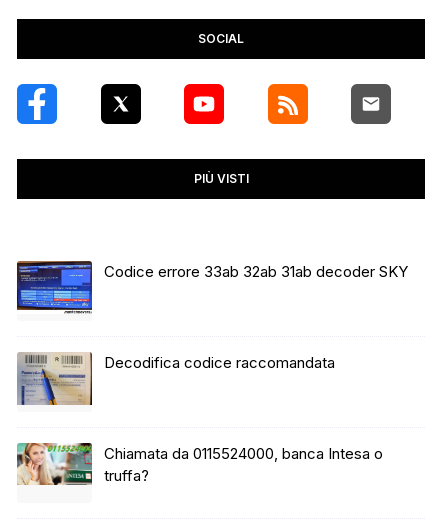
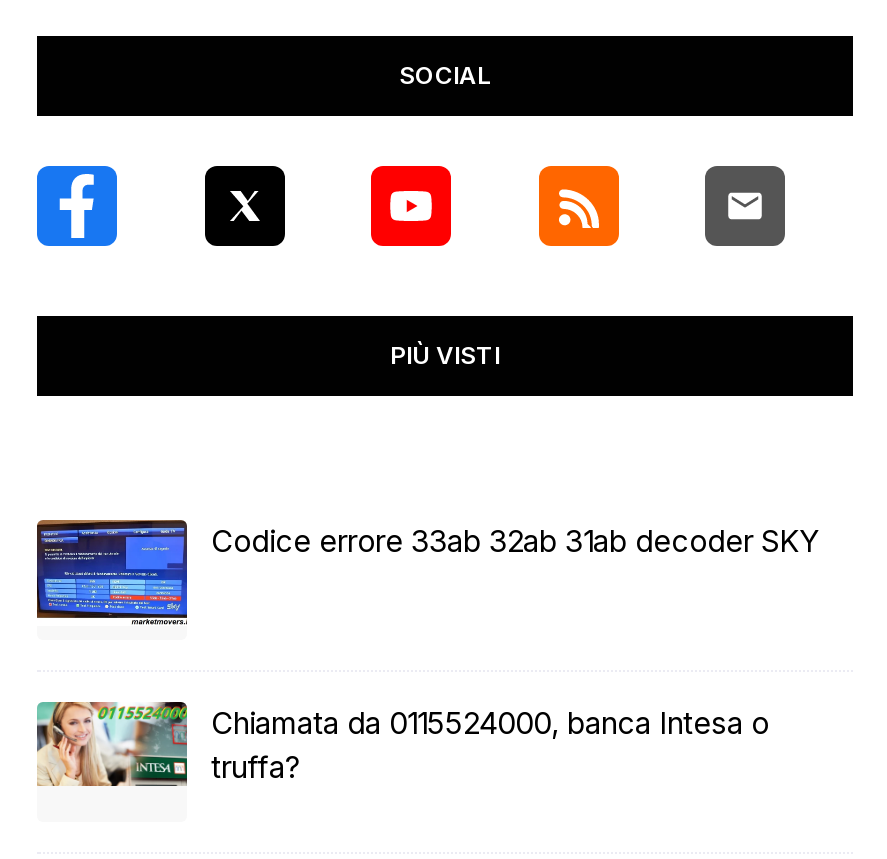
[17,352,335,406] [image] | Decodifica codice raccomandata -> none

